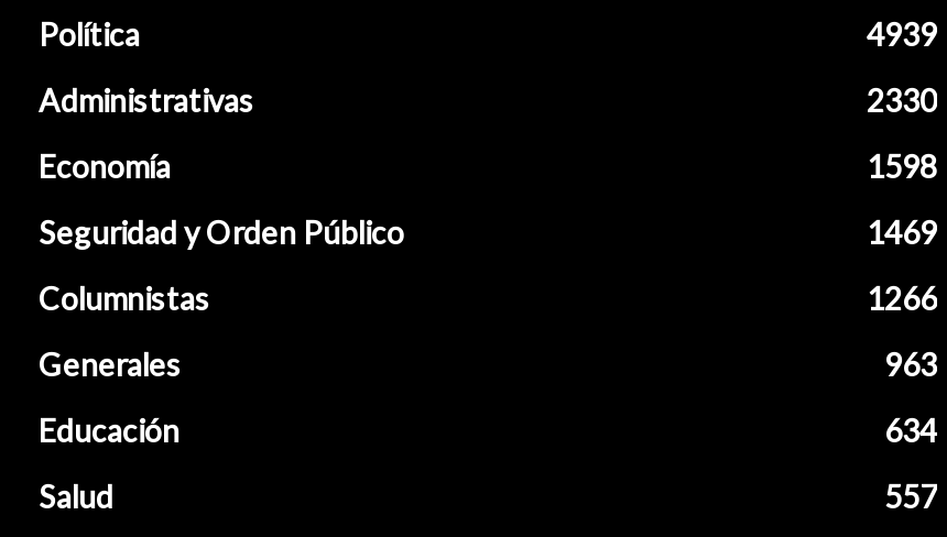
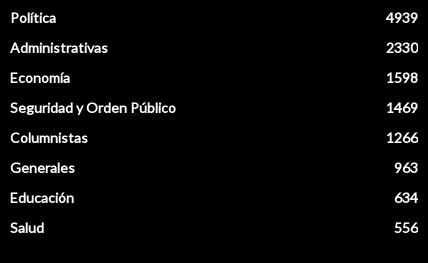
[884,478,937,515] 557 -> [394,219,418,236] 556

